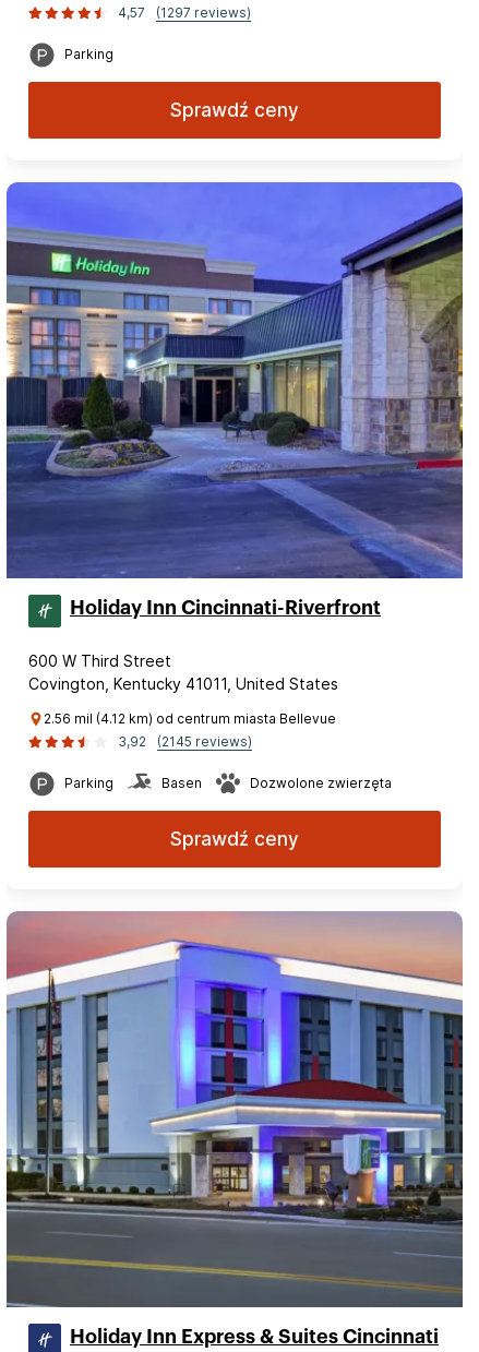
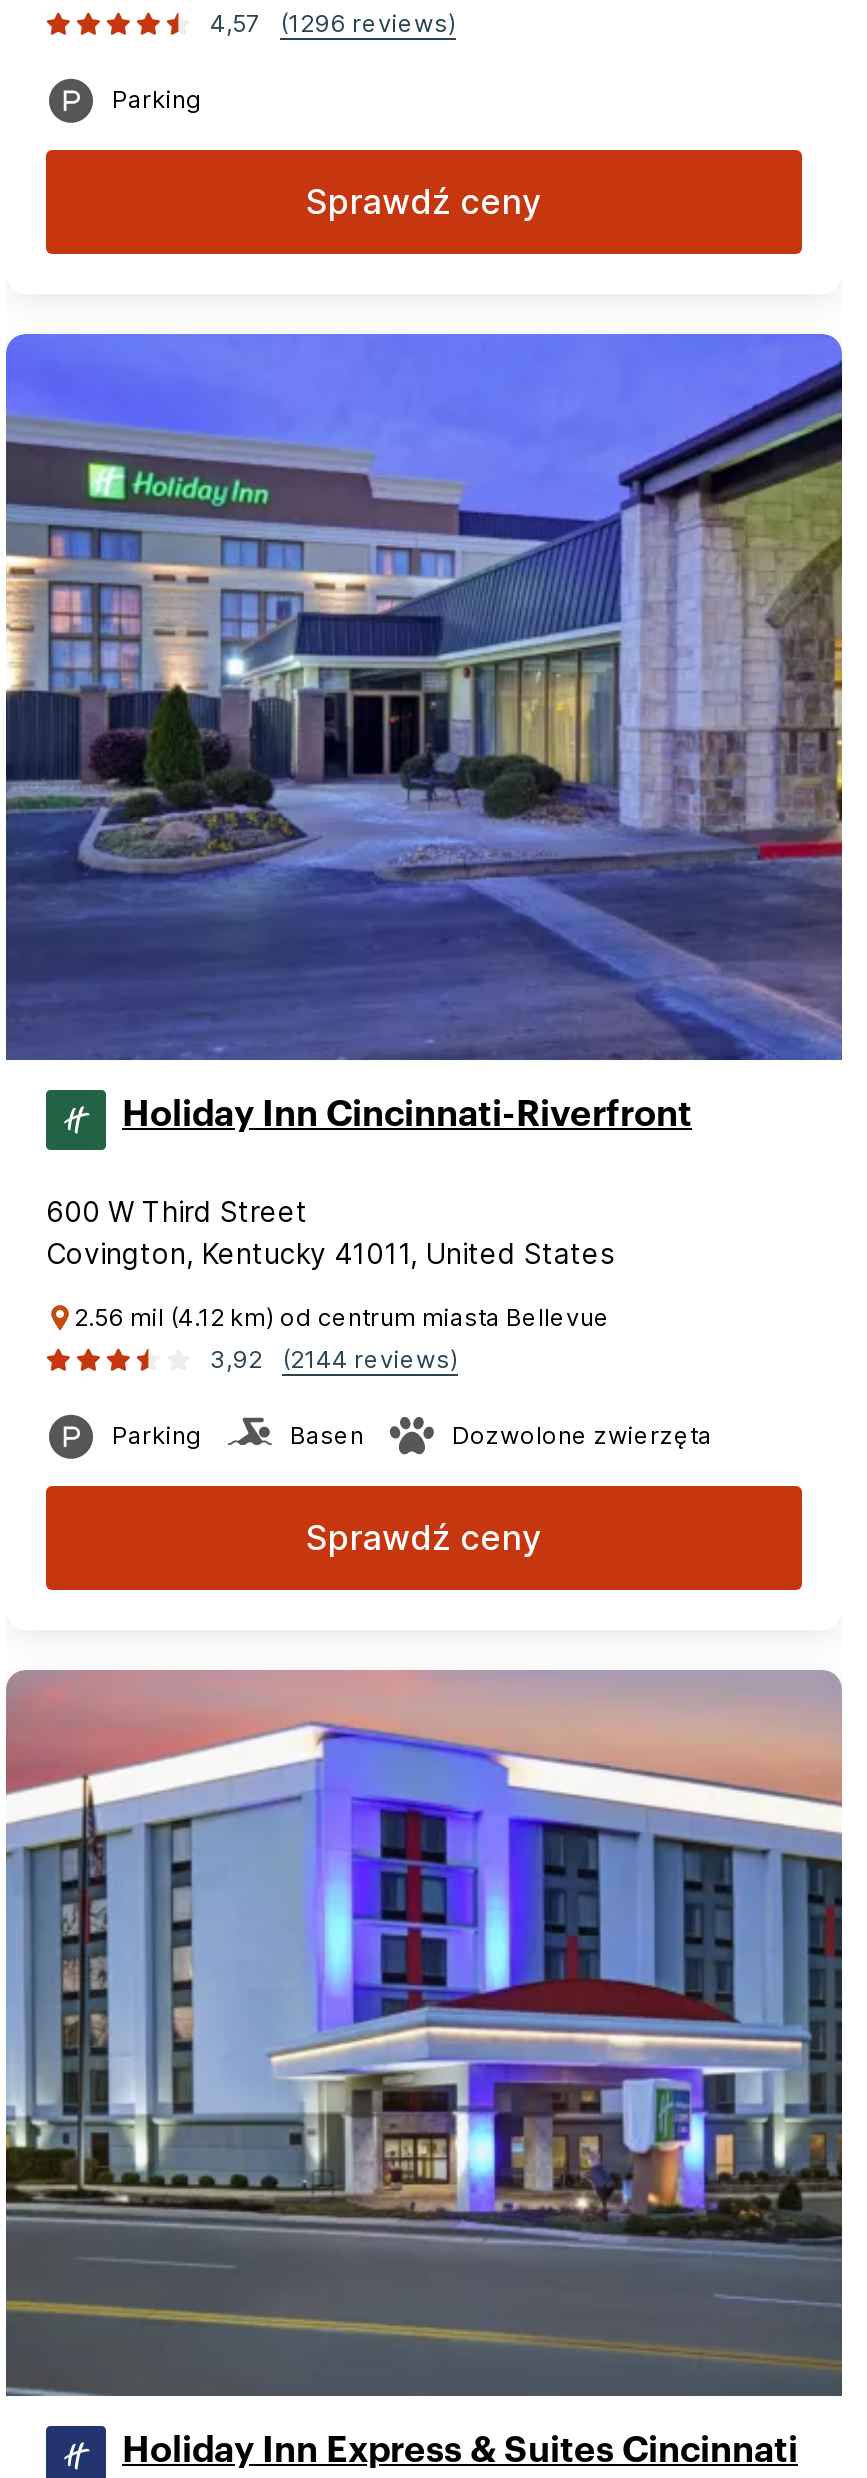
[118,4,251,21] 4,57 (1297 reviews) -> [210,8,456,38] 4,57 (1296 reviews)
[118,733,252,750] 3,92 (2145 reviews) -> [210,1344,458,1374] 3,92 (2144 reviews)

